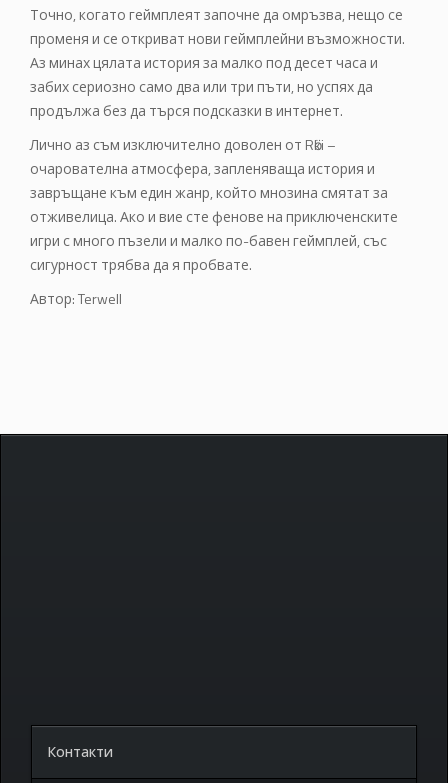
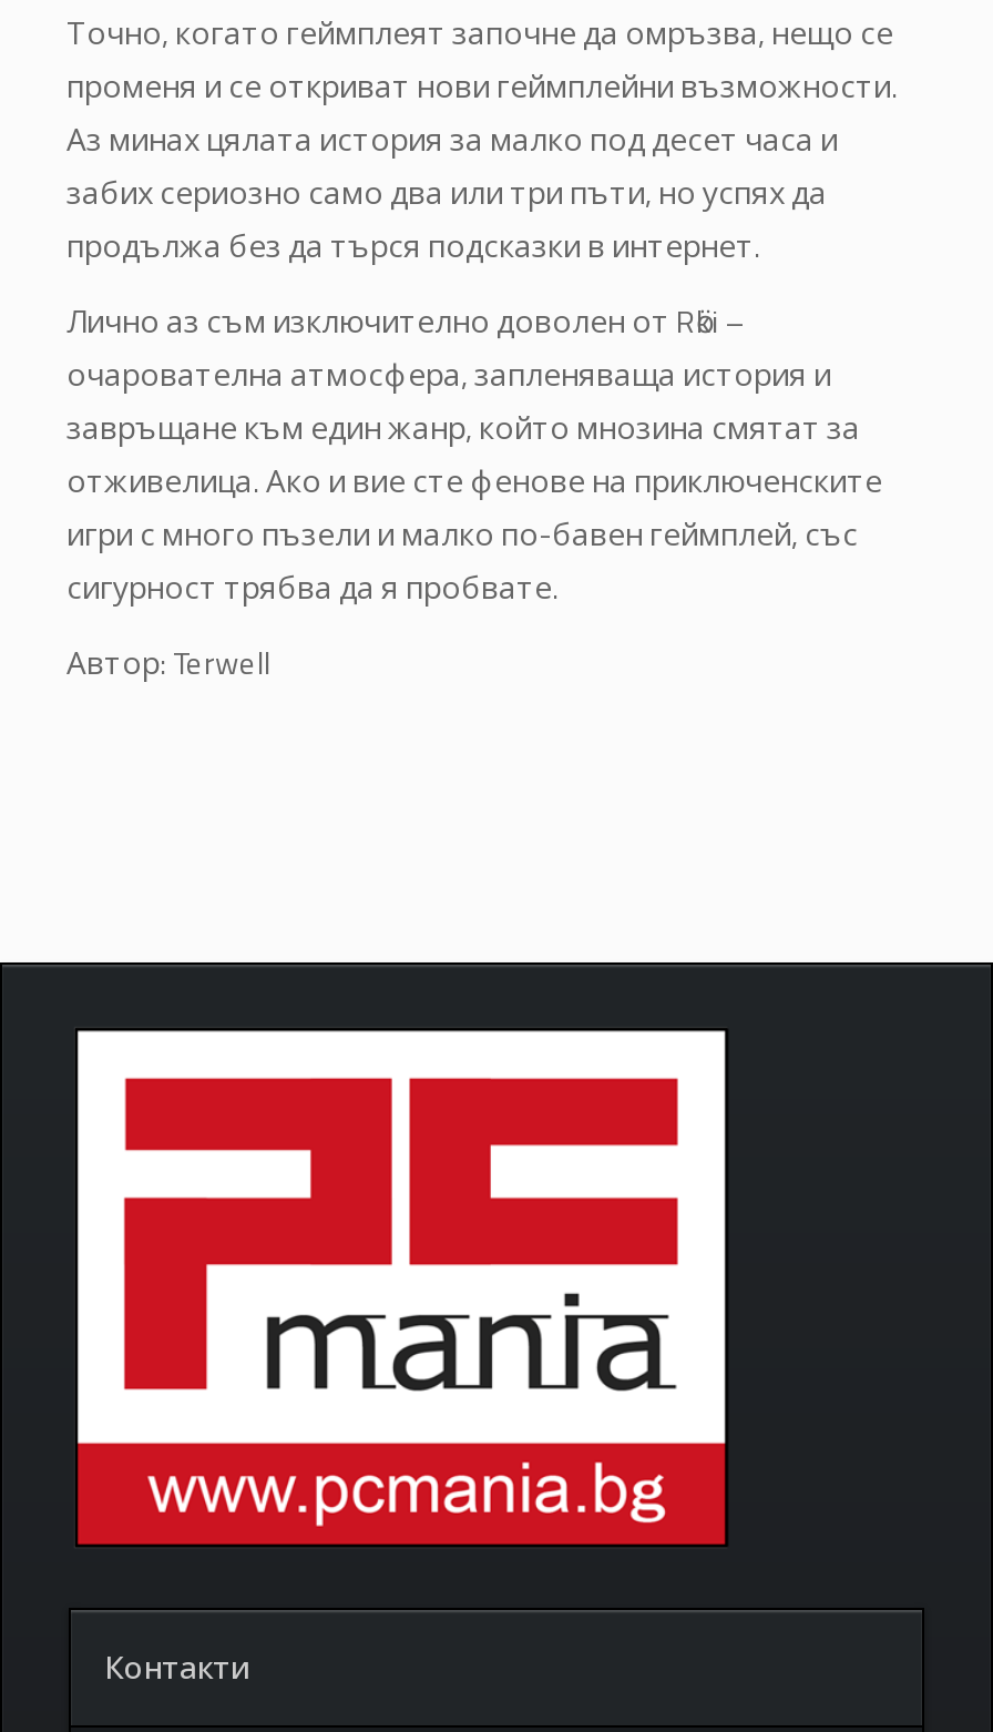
none -> [75,1029,727,1546] [image]

